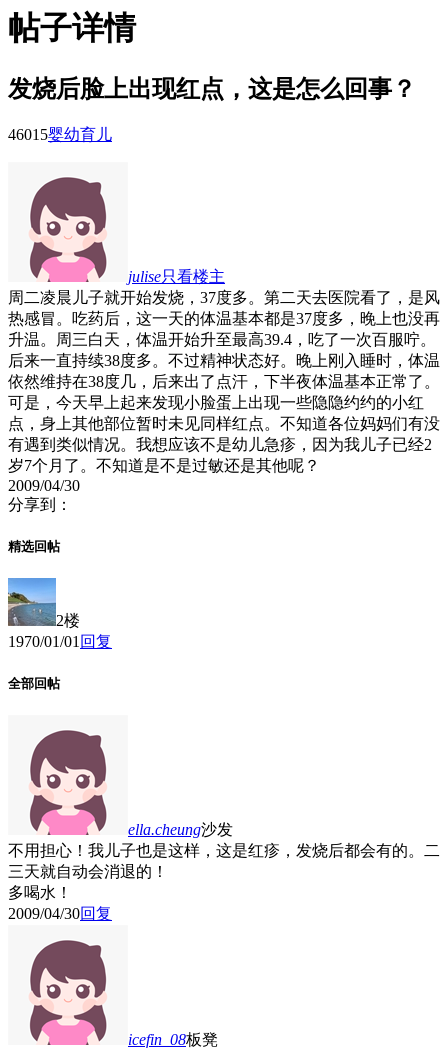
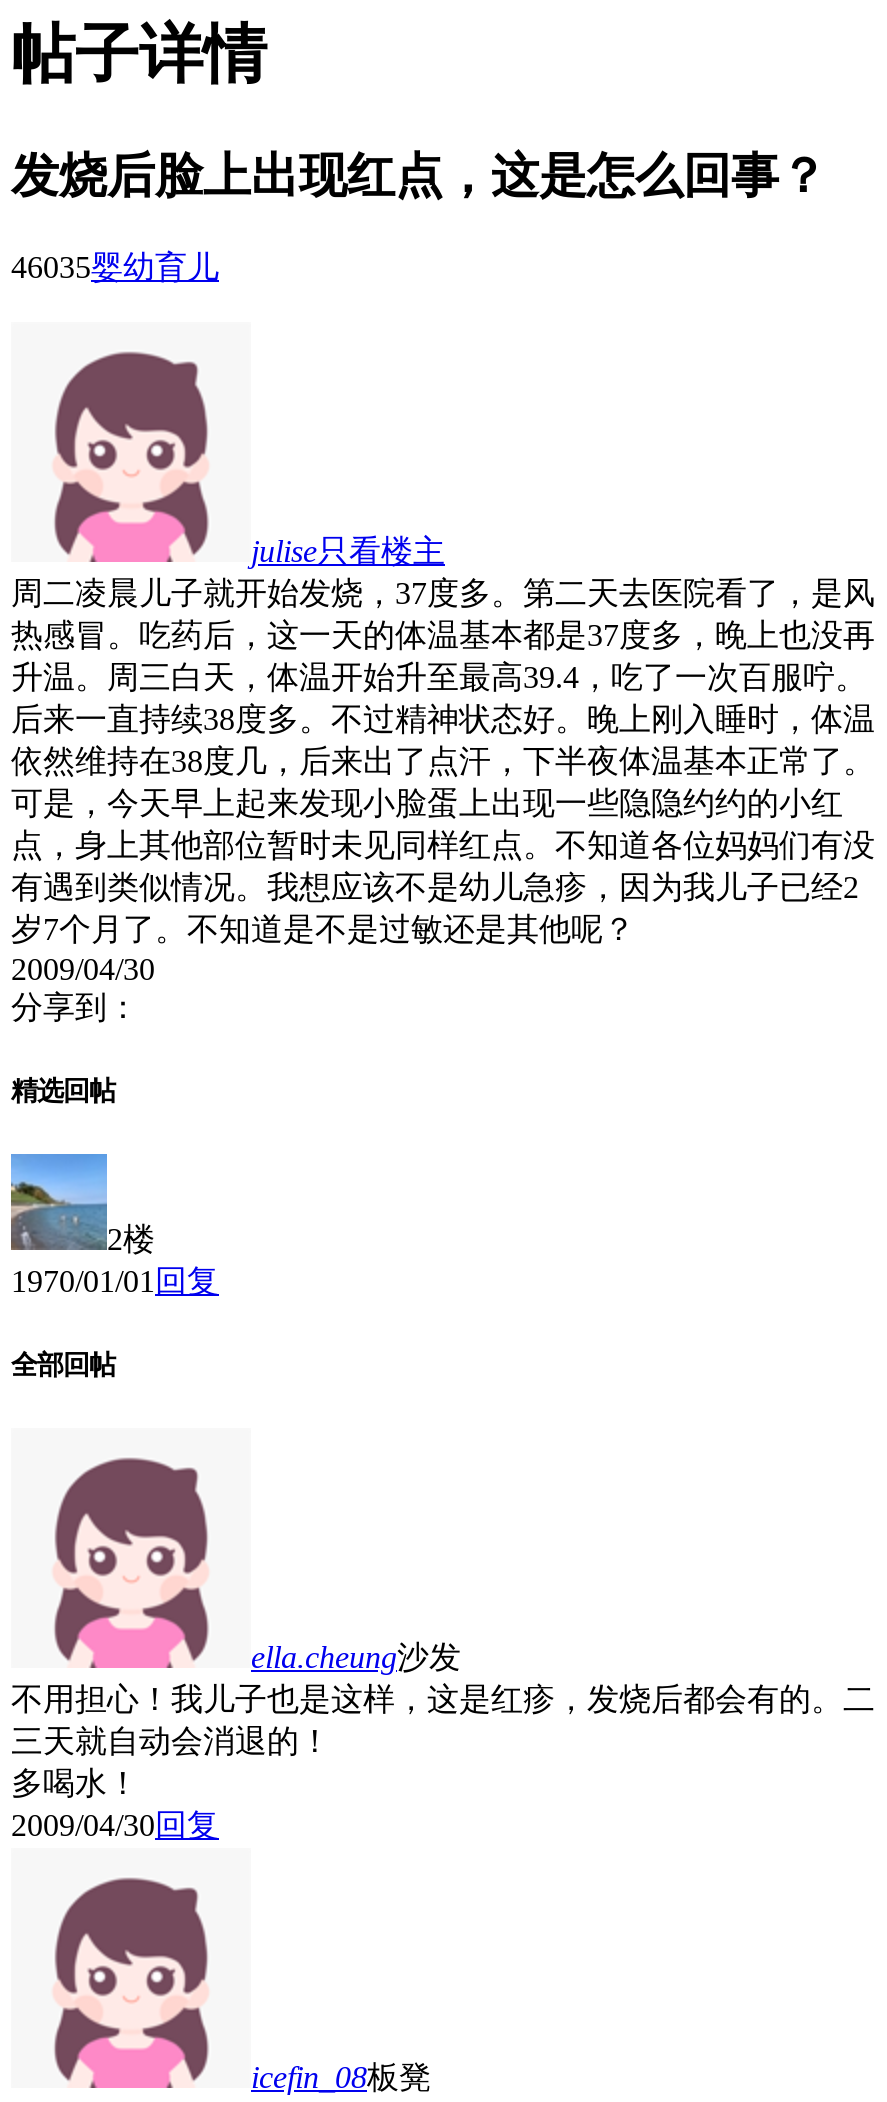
[8,126,112,143] 46015婴幼育儿 -> [11,250,219,284] 46035婴幼育儿

